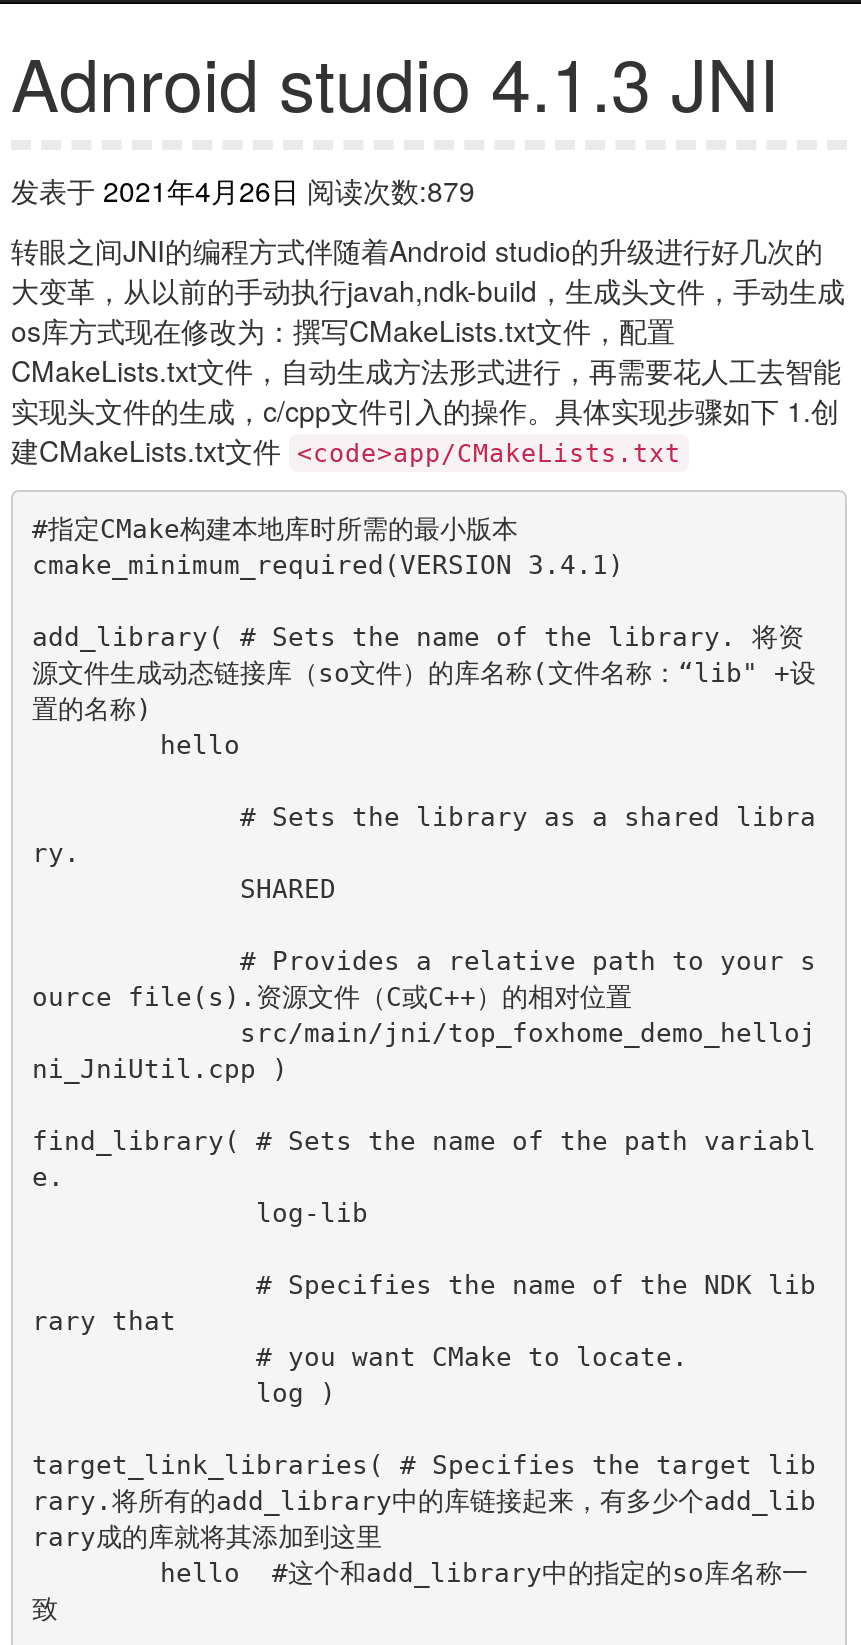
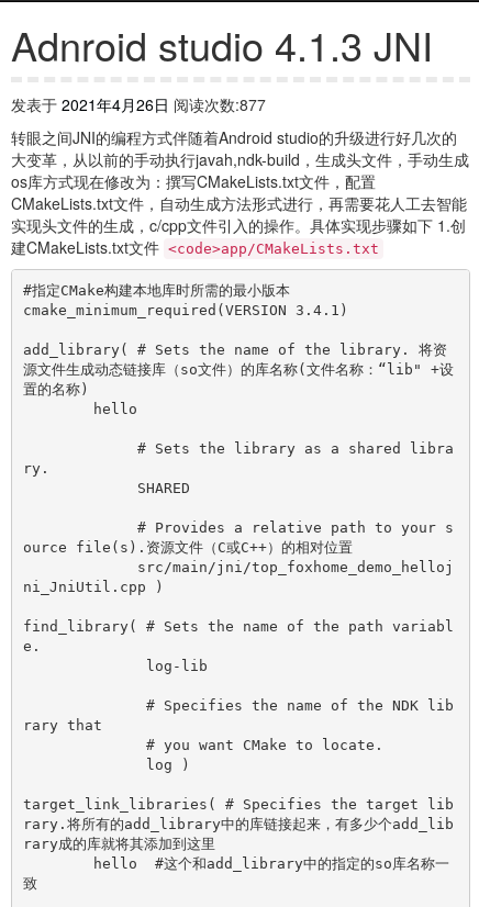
[11,170,475,210] 发表于2021年4月26日阅读次数:879 -> [11,93,266,115] 发表于2021年4月26日阅读次数:877

